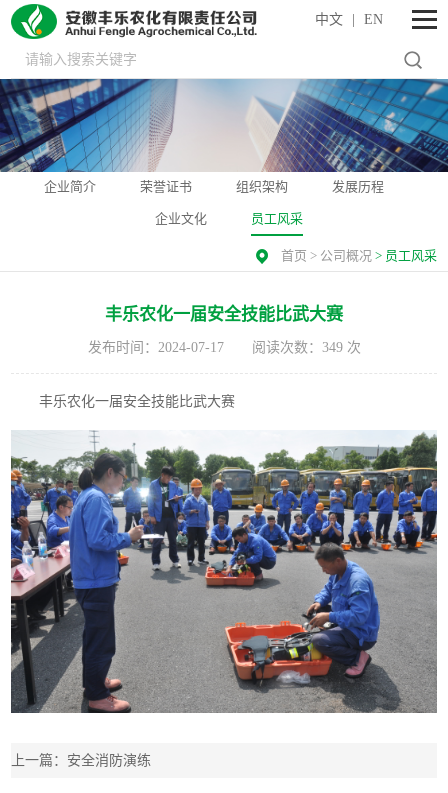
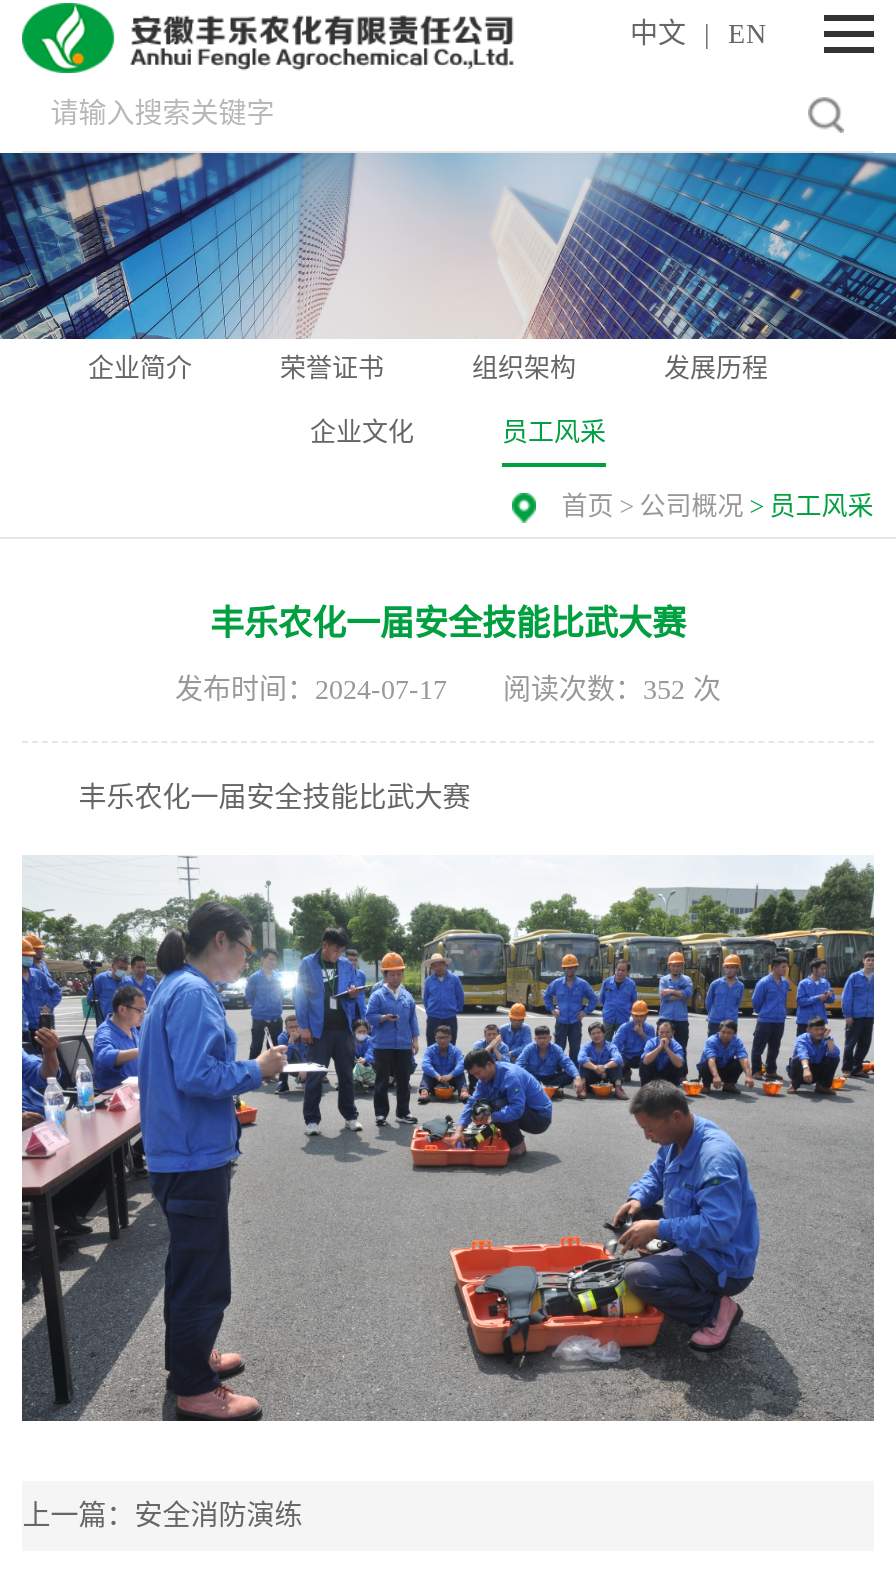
[87,340,360,355] 发布时间：2024-07-17 阅读次数：349 次 -> [175,676,721,706] 发布时间：2024-07-17 阅读次数：352 次

